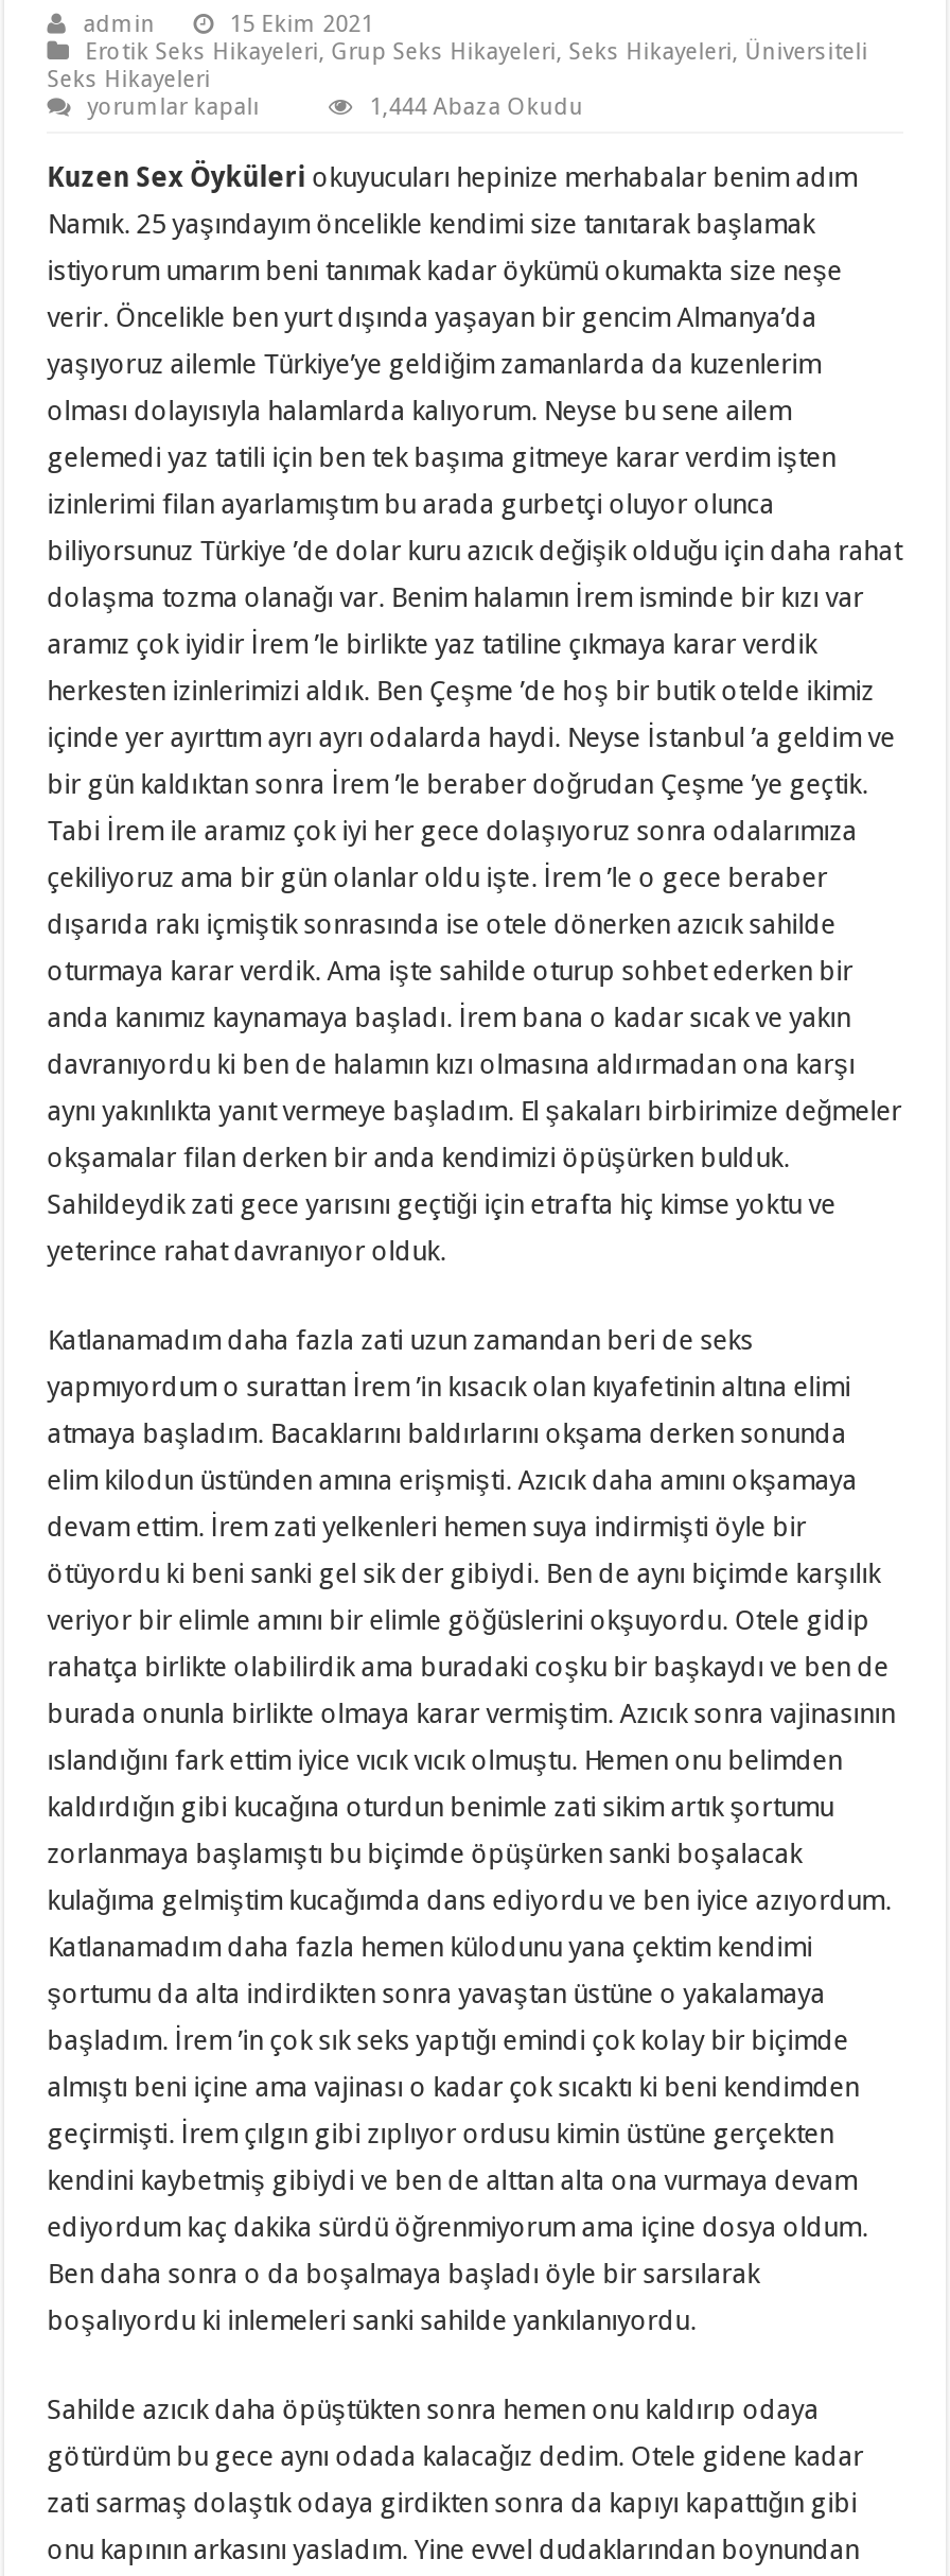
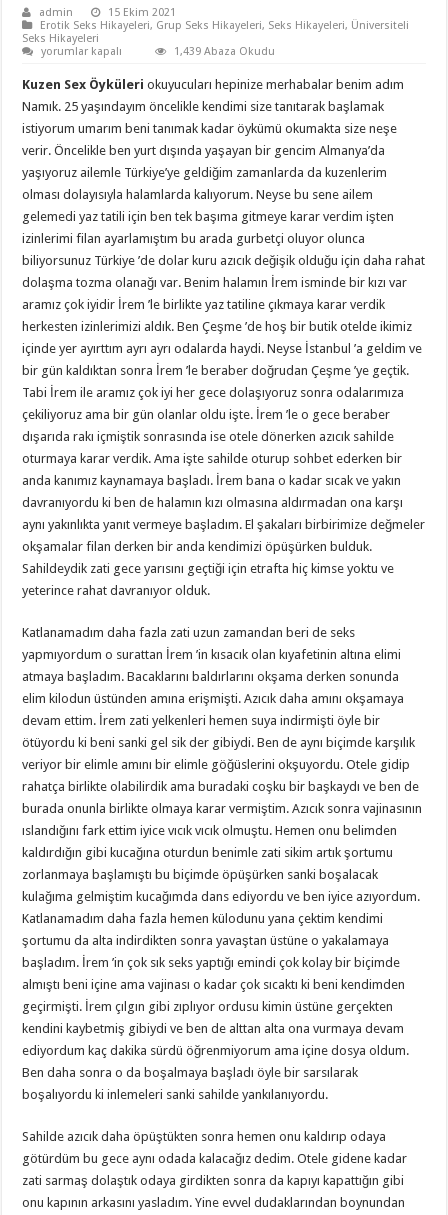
[369,93,584,121] 1,444 Abaza Okudu -> [174,45,275,58] 1,439 Abaza Okudu

